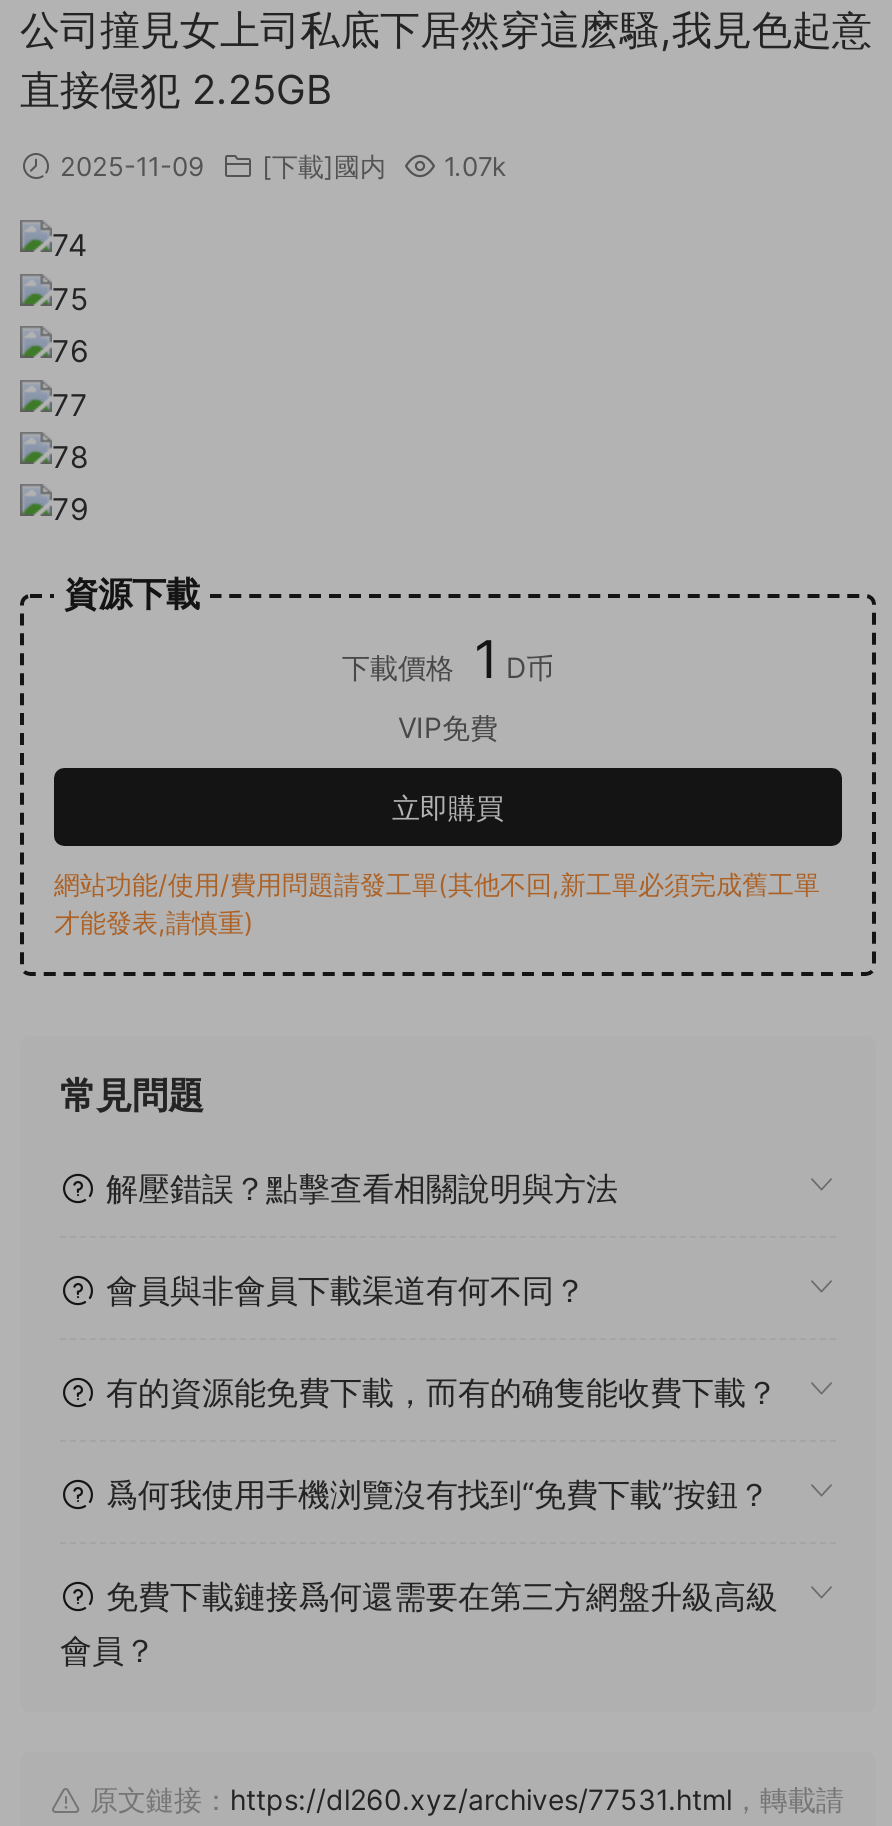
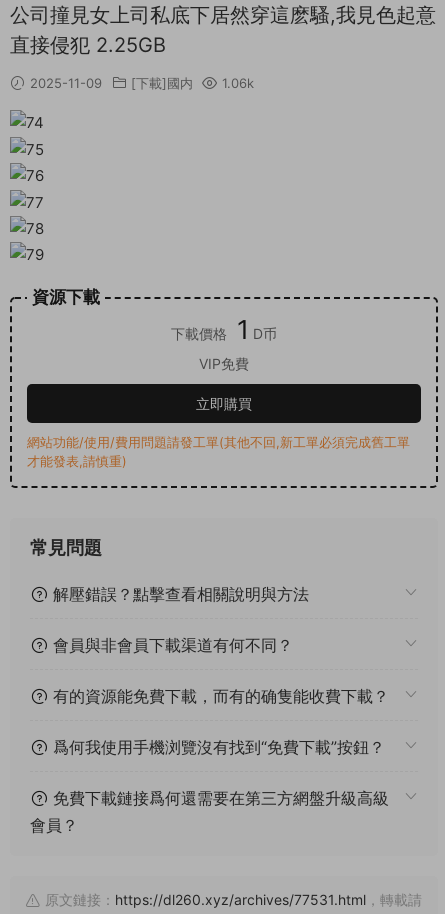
[52,150,506,182] 2025-11-09 [下載]國内 1.07k -> [26,75,254,91] 2025-11-09 [下載]國内 1.06k

